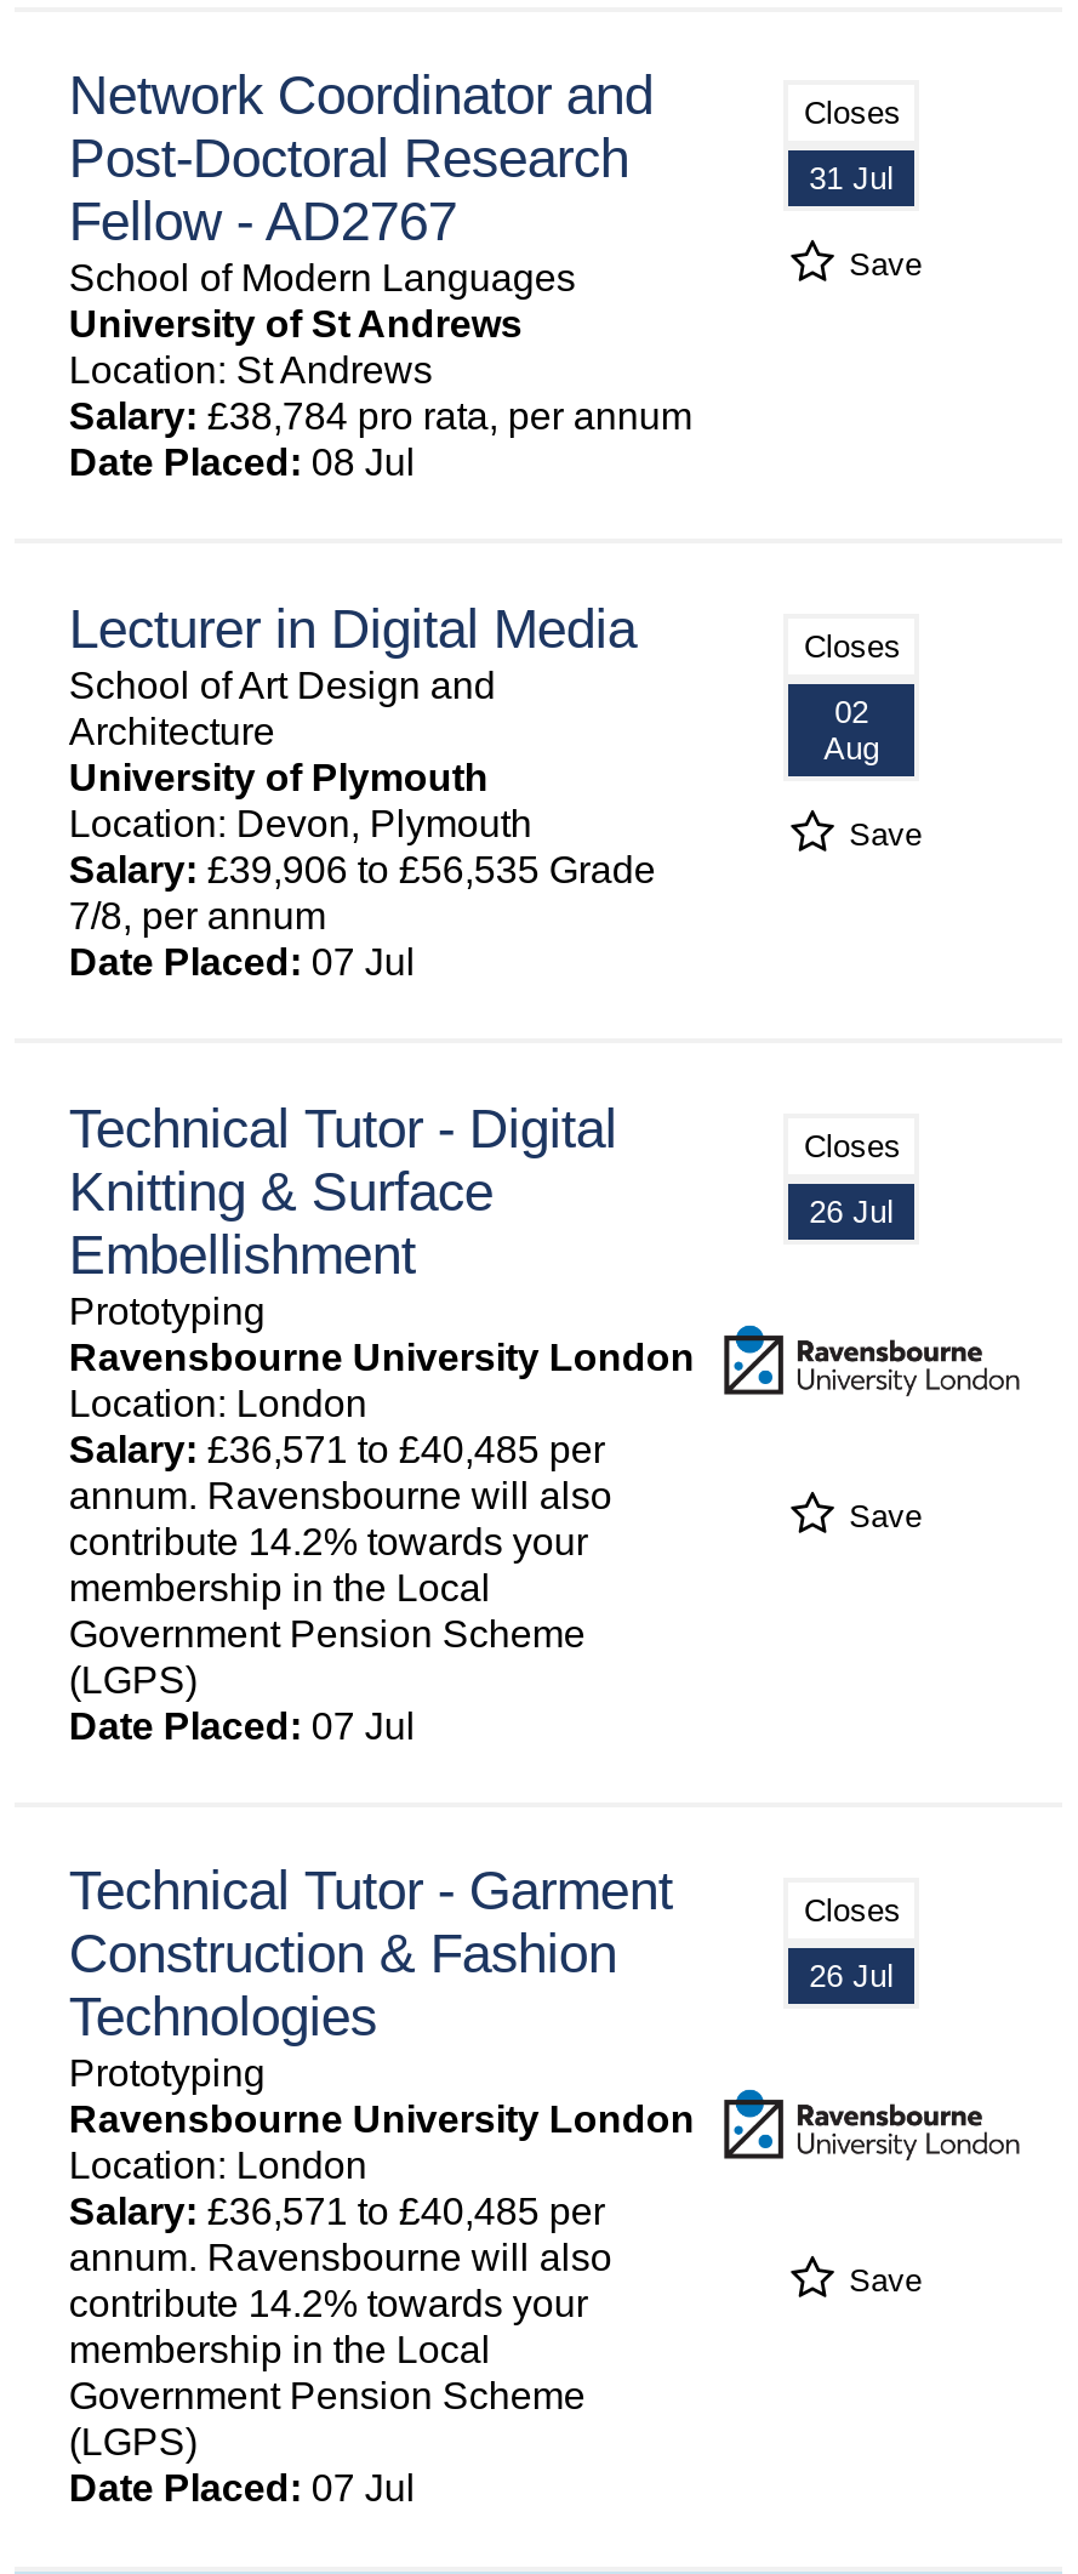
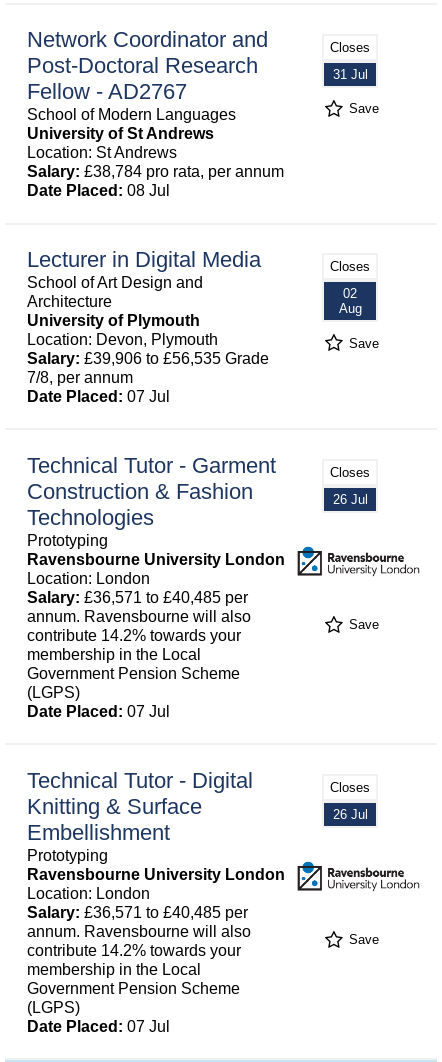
moved [69,1097,617,1284] -> [27,768,253,845]: Technical Tutor - Digital | Knitting & Surface | Embellishment
moved [69,1861,673,2048] -> [27,453,276,530]: Technical Tutor - Garment | Construction & Fashion | Technologies

